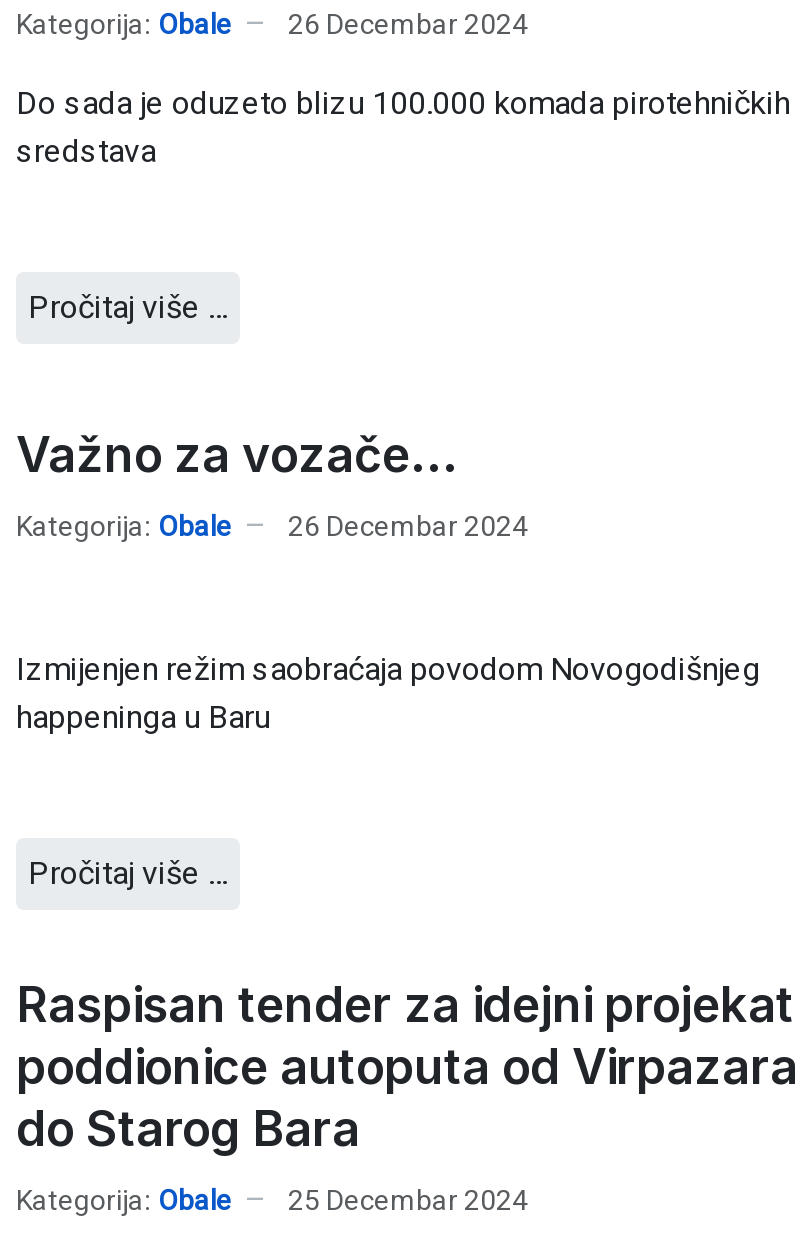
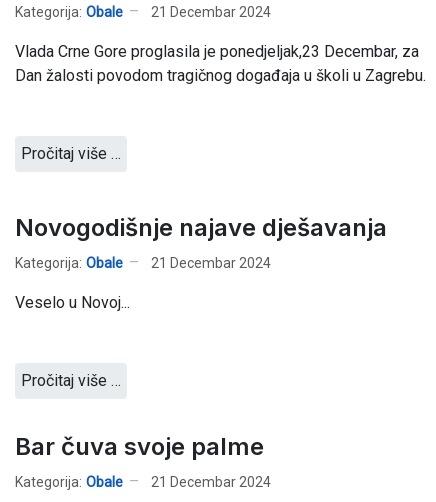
[16,8,528,40] Kategorija: Obale 26 Decembar 2024 -> [15,4,271,20] Kategorija: Obale 21 Decembar 2024
[16,85,790,171] Do sada je oduzeto blizu 100.000 komada pirotehničkih | sredstava -> [15,42,426,85] Vlada Crne Gore proglasila je ponedjeljak,23 Decembar, za | Dan žalosti povodom tragičnog događaja u školi u Zagrebu.
[16,427,458,485] Važno za vozače... -> [15,213,387,242] Novogodišnje najave dješavanja
[16,510,528,542] Kategorija: Obale 26 Decembar 2024 -> [15,255,271,271] Kategorija: Obale 21 Decembar 2024
[16,651,760,737] Izmijenjen režim saobraćaja povodom Novogodišnjeg | happeninga u Baru -> [15,293,130,312] Veselo u Novoj...
[16,977,798,1159] Raspisan tender za idejni projekat | poddionice autoputa od Virpazara | do Starog Bara -> [15,432,264,461] Bar čuva svoje palme
[16,1184,528,1216] Kategorija: Obale 25 Decembar 2024 -> [15,474,271,490] Kategorija: Obale 21 Decembar 2024

